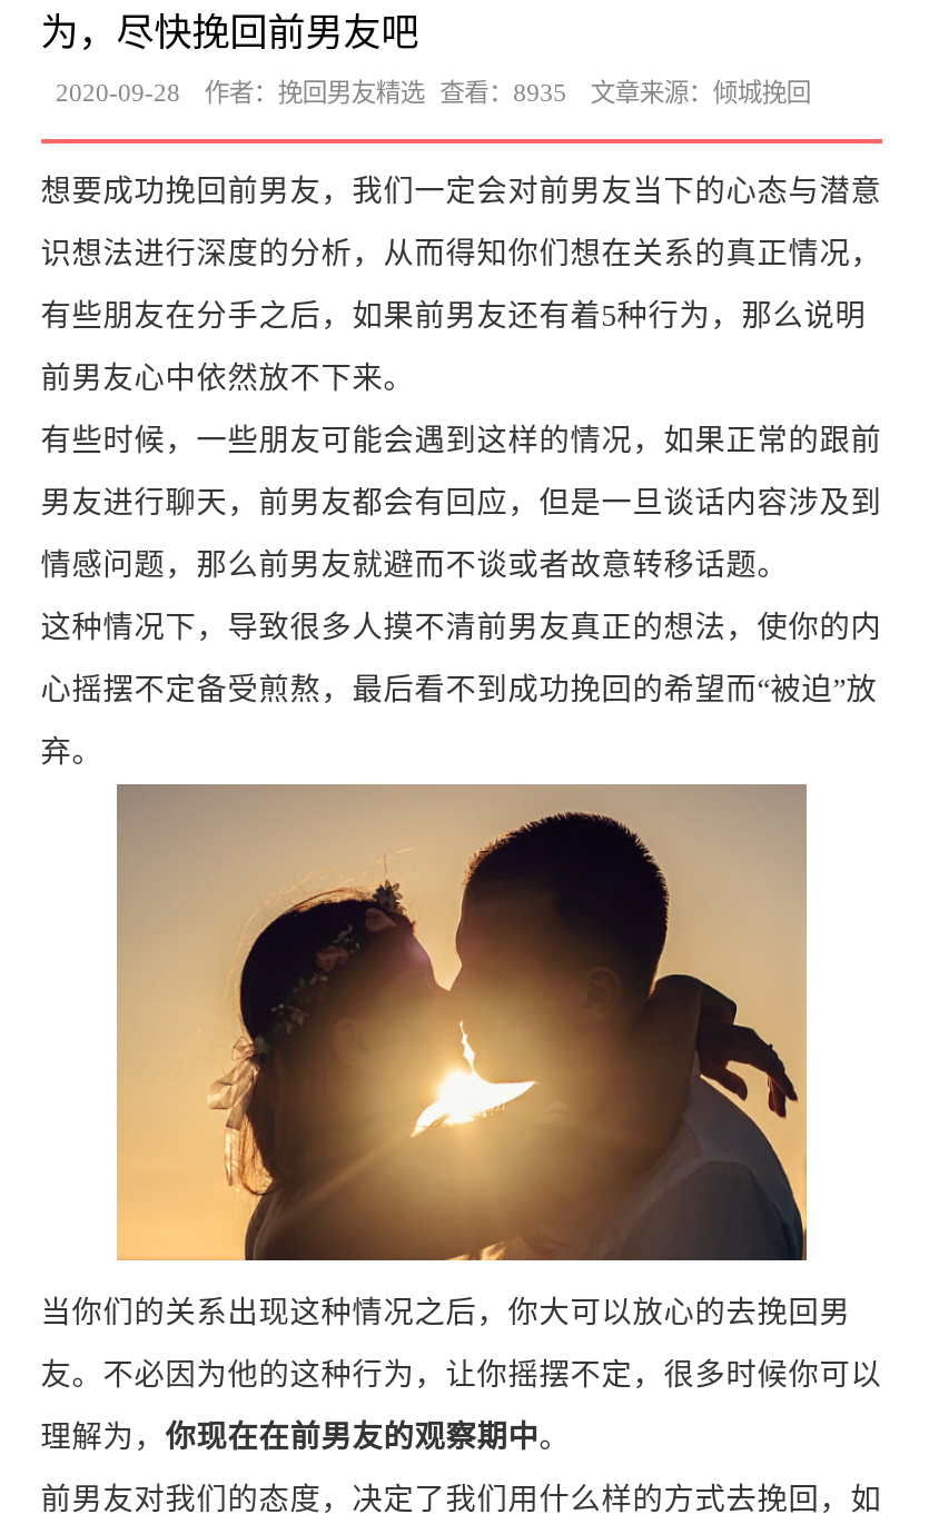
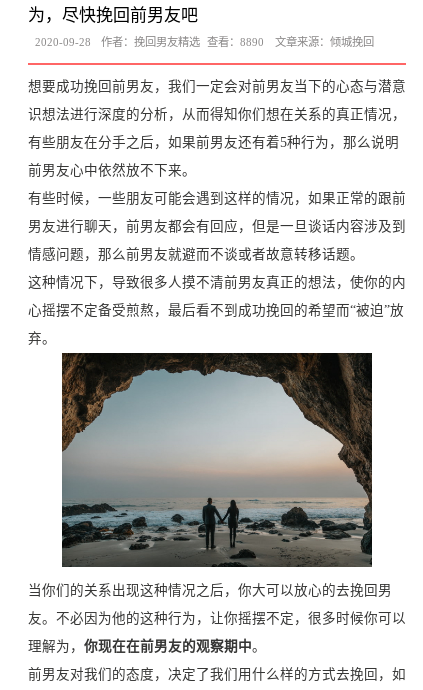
[204,80,567,107] 作者：挽回男友精选 查看：8935 -> [101,36,264,48] 作者：挽回男友精选 查看：8890
[115,786,809,1263] [image] -> [61,353,373,568] [image]

